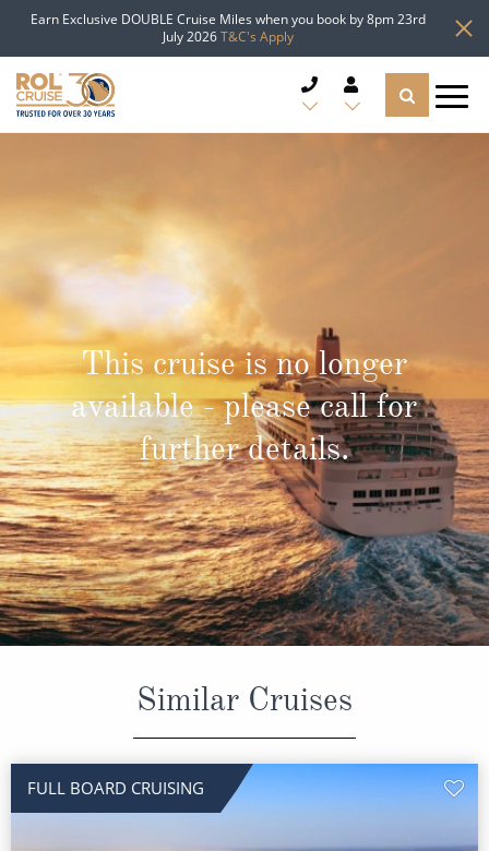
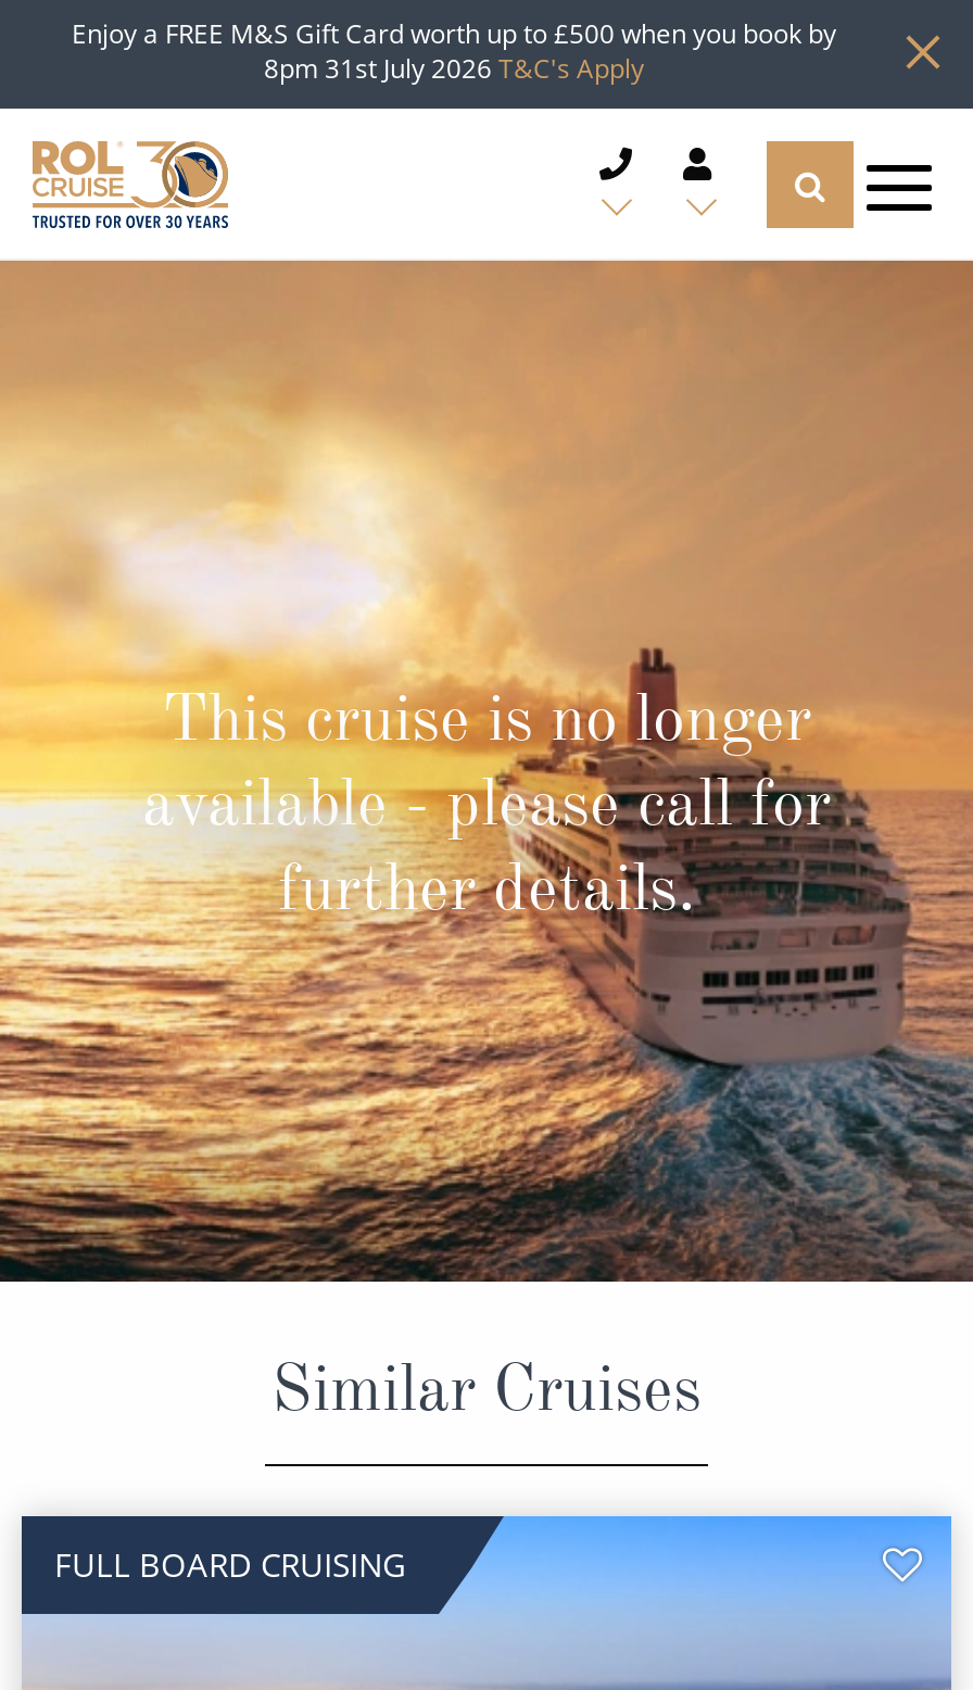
[31,10,426,46] Earn Exclusive DOUBLE Cruise Miles when you book by 8pm 23rd | July 2026 T&C's Apply -> [72,15,836,87] Enjoy a FREE M&S Gift Card worth up to £500 when you book by | 8pm 31st July 2026 T&C's Apply

